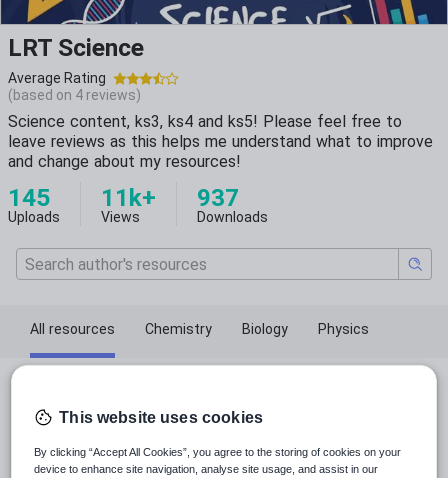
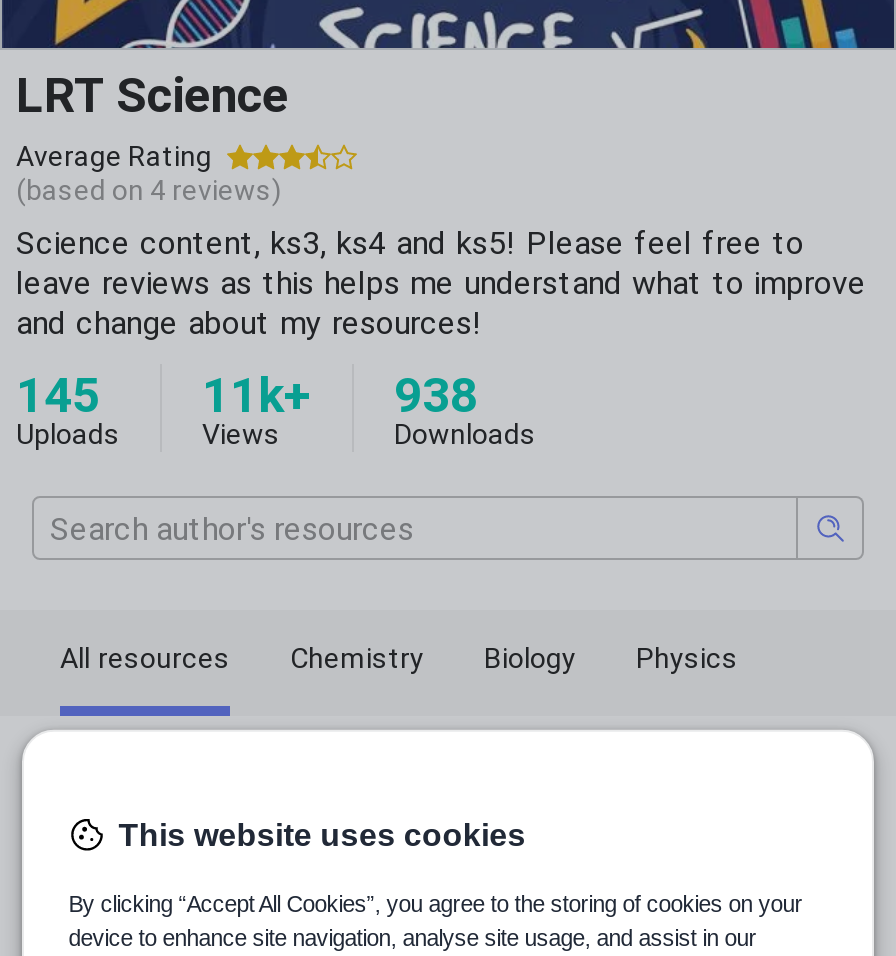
[8,183,239,212] 145 11k+ 937 -> [16,366,478,424] 145 11k+ 938

